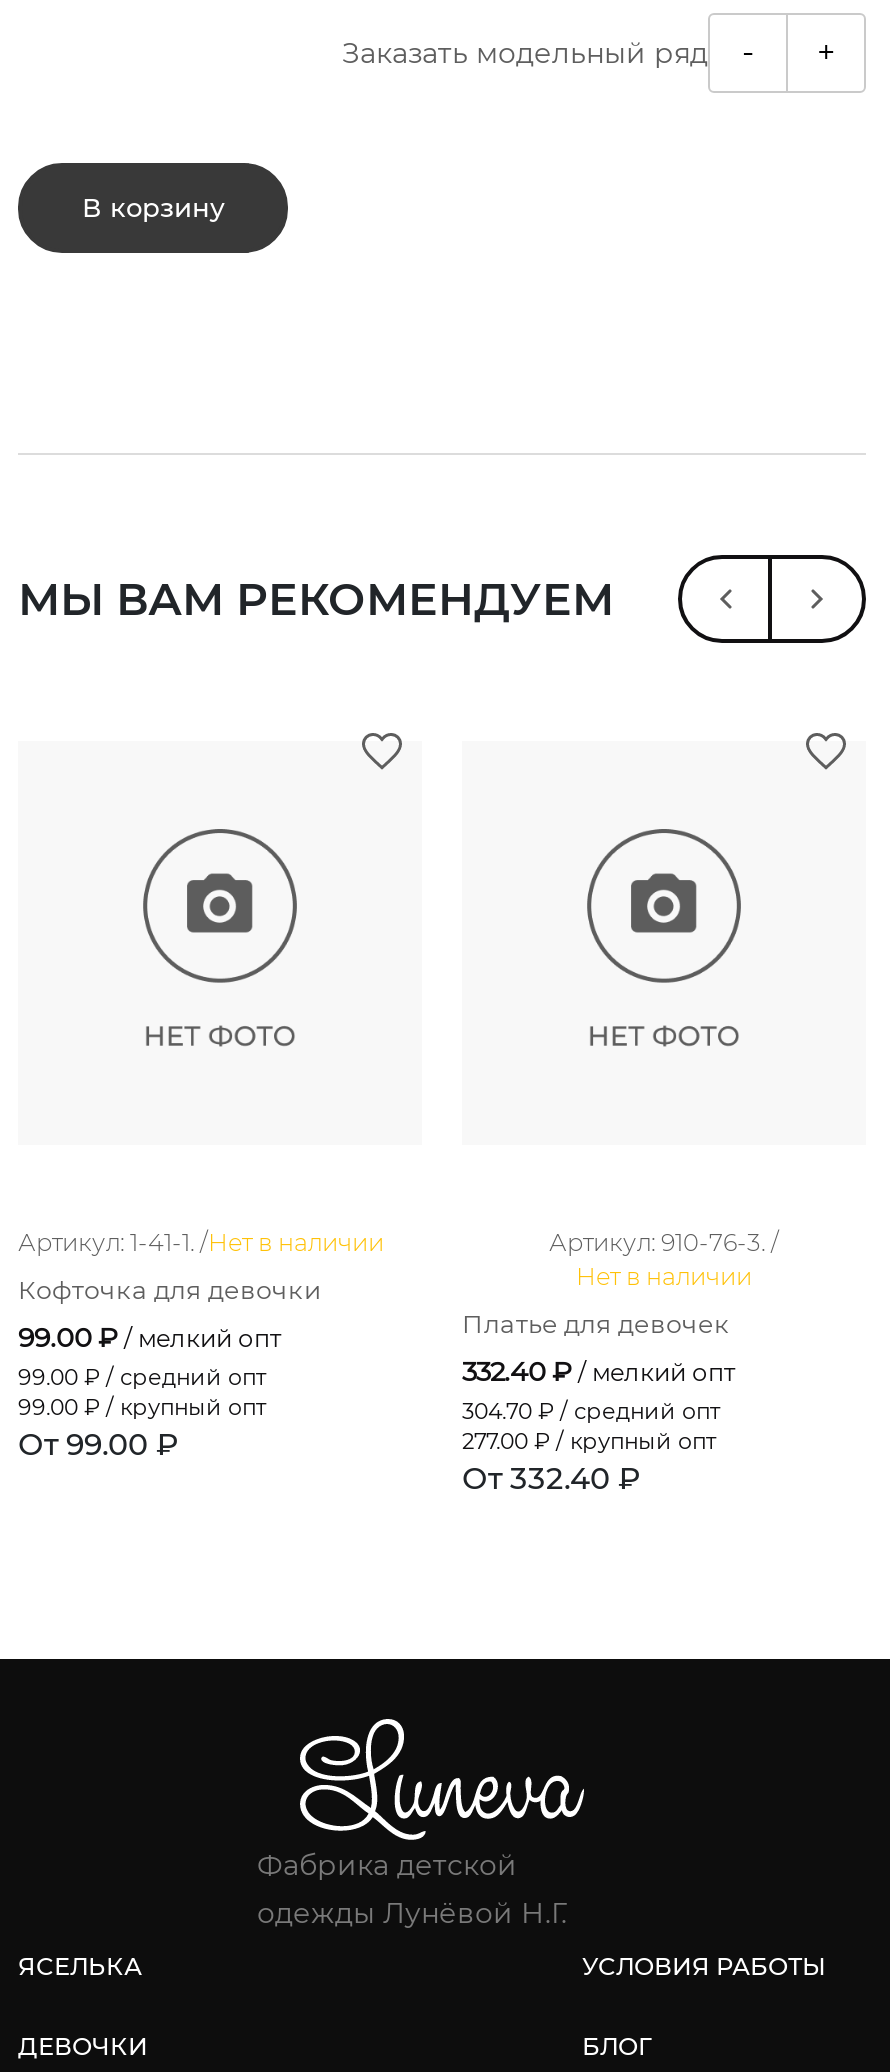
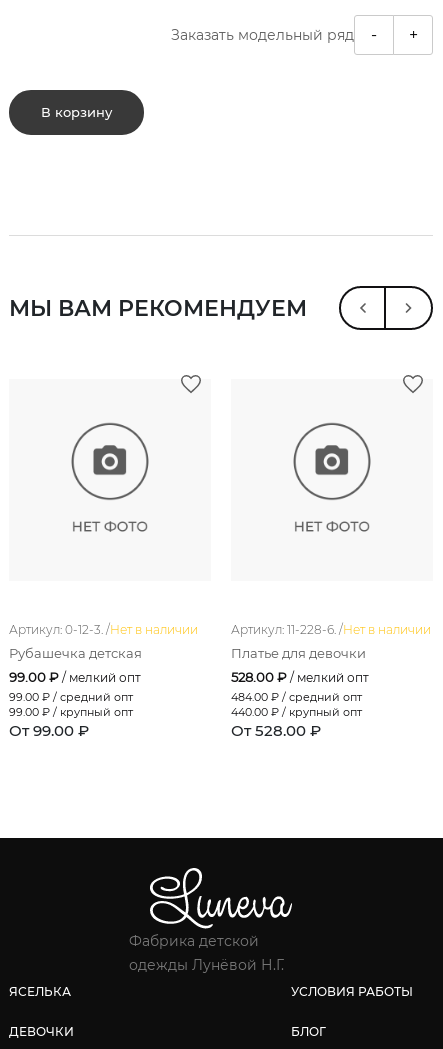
[18,1227,384,1257] Артикул: 1-41-1. /Нет в наличии -> [9,622,198,637] Артикул: 0-12-3. /Нет в наличии
[549,1227,779,1291] Артикул: 910-76-3. / | Нет в наличии -> [231,622,431,637] Артикул: 11-228-6. / Нет в наличии
[18,1275,322,1305] Кофточка для девочки -> [9,646,142,661] Рубашечка детская
[462,1309,730,1339] Платье для девочек -> [231,646,366,661] Платье для девочки
[462,1355,736,1497] 332.40 ₽ / мелкий опт | 304.70 ₽ / средний опт | 277.00 ₽ / крупный опт | От 332.40 ₽ -> [231,669,369,740] 528.00 ₽ / мелкий опт | 484.00 ₽ / средний опт | 440.00 ₽ / крупный опт | От 528.00 ₽

